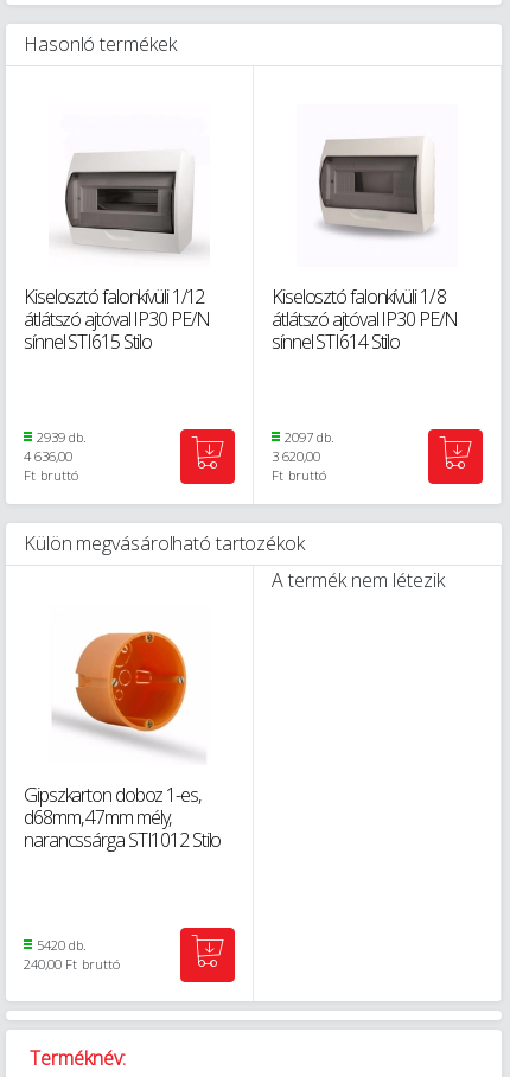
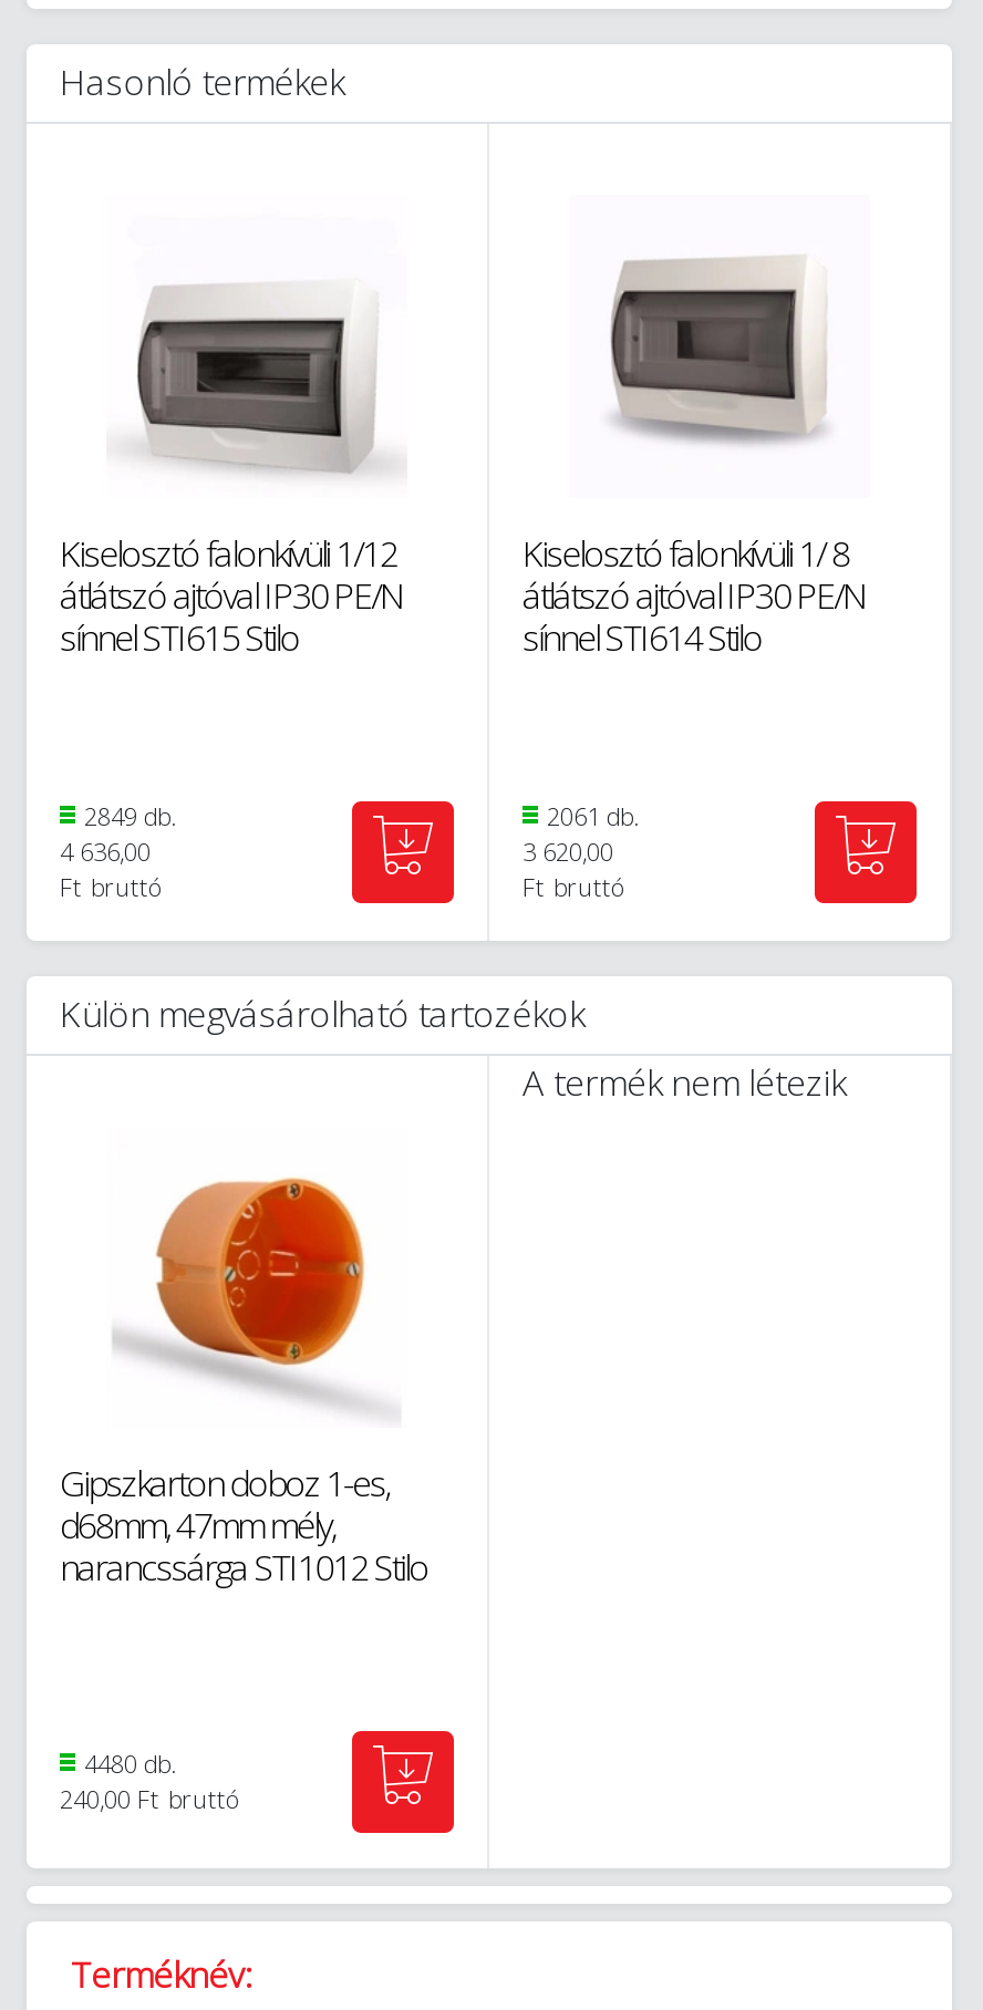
[37,428,87,446] 2939 db. -> [84,799,177,832] 2849 db.
[285,428,334,446] 2097 db. -> [547,799,640,832] 2061 db.
[37,936,87,954] 5420 db. -> [84,1747,177,1780] 4480 db.

